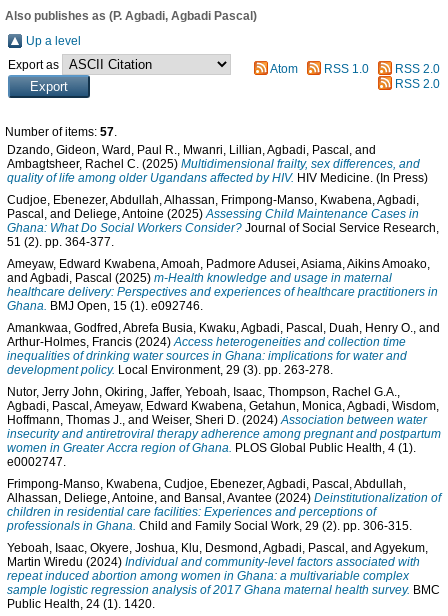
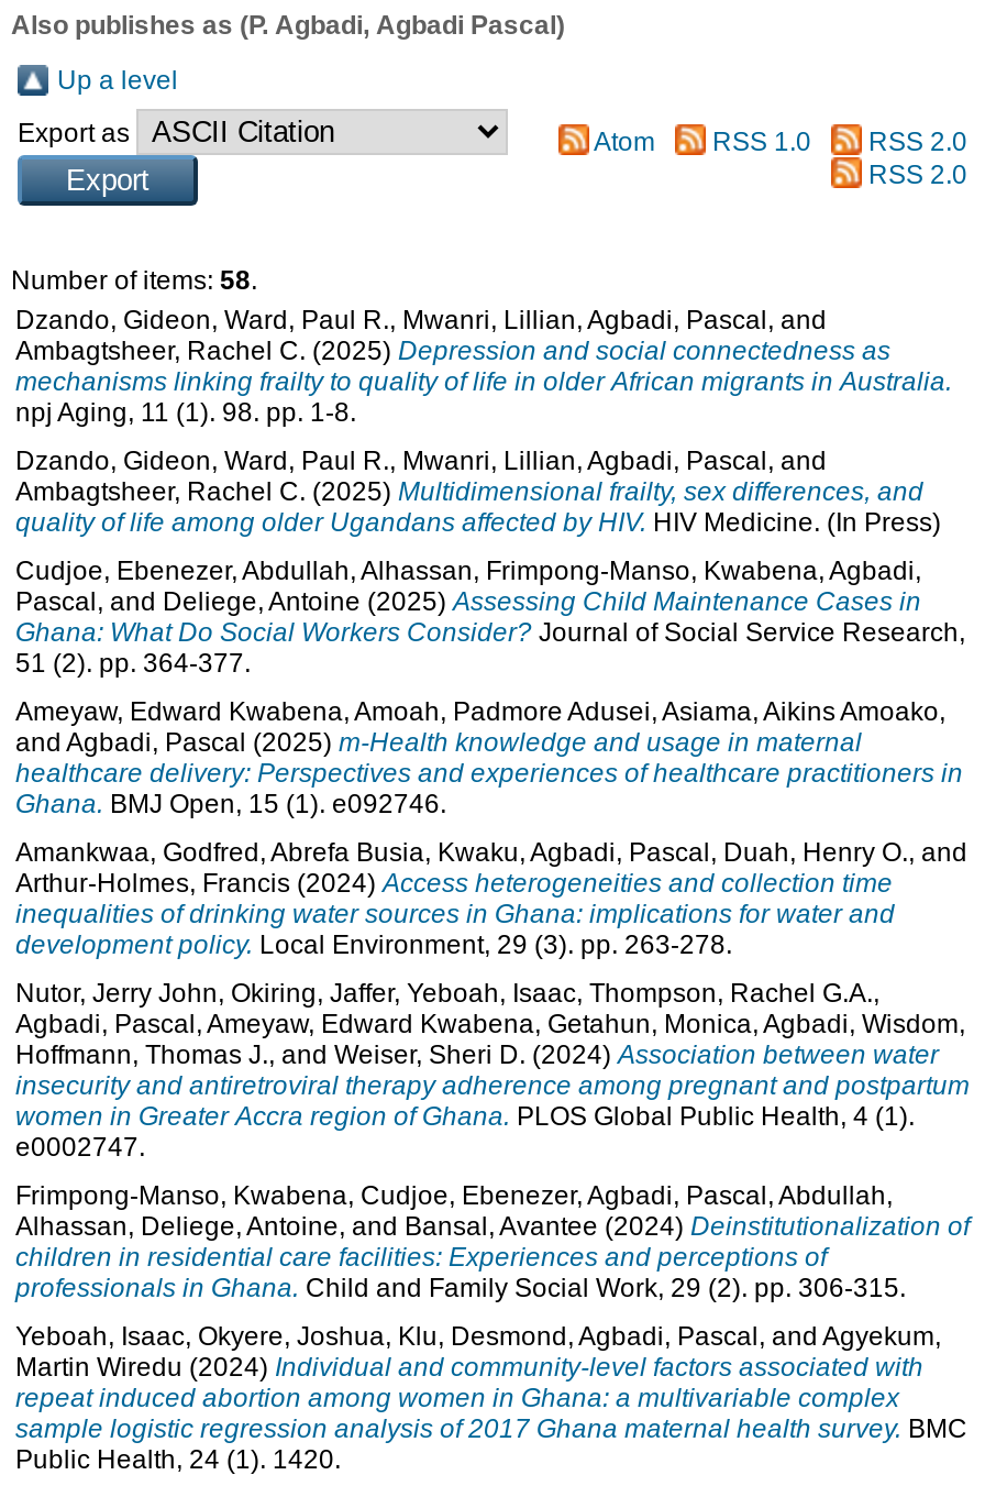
[5,125,117,139] Number of items: 57. -> [11,266,952,429] Number of items: 58. | Dzando, Gideon, Ward, Paul R., Mwanri, Lillian, Agbadi, Pascal, and | Ambagtsheer, Rachel C. (2025) Depression and social connectedness as | mechanisms linking frailty to quality of life in older African migrants in Australia. | npj Aging, 11 (1). 98. pp. 1-8.

